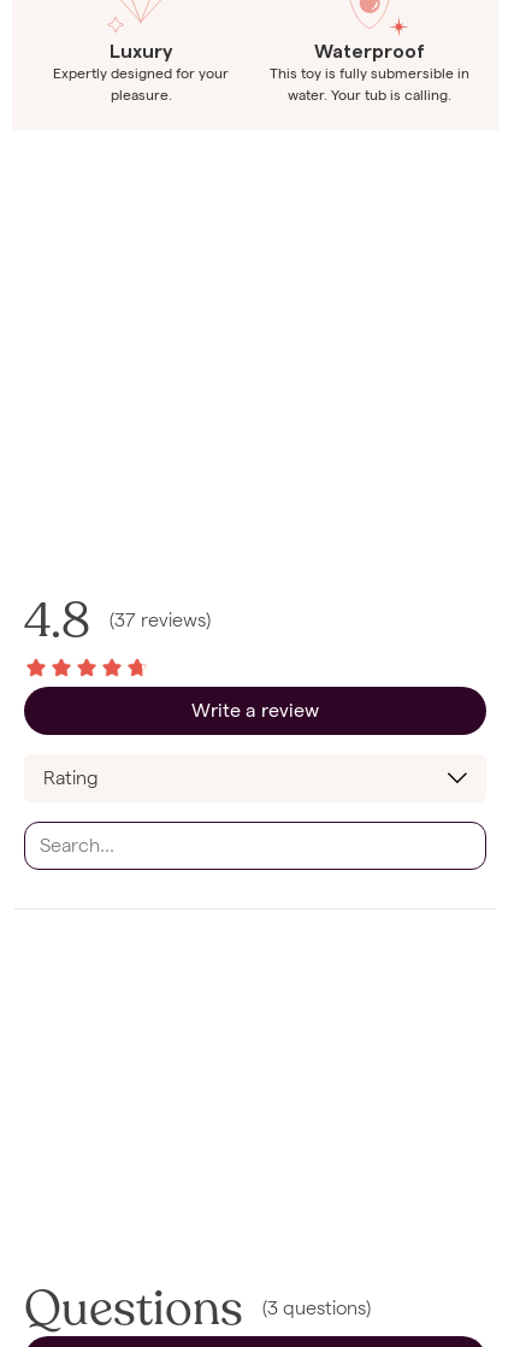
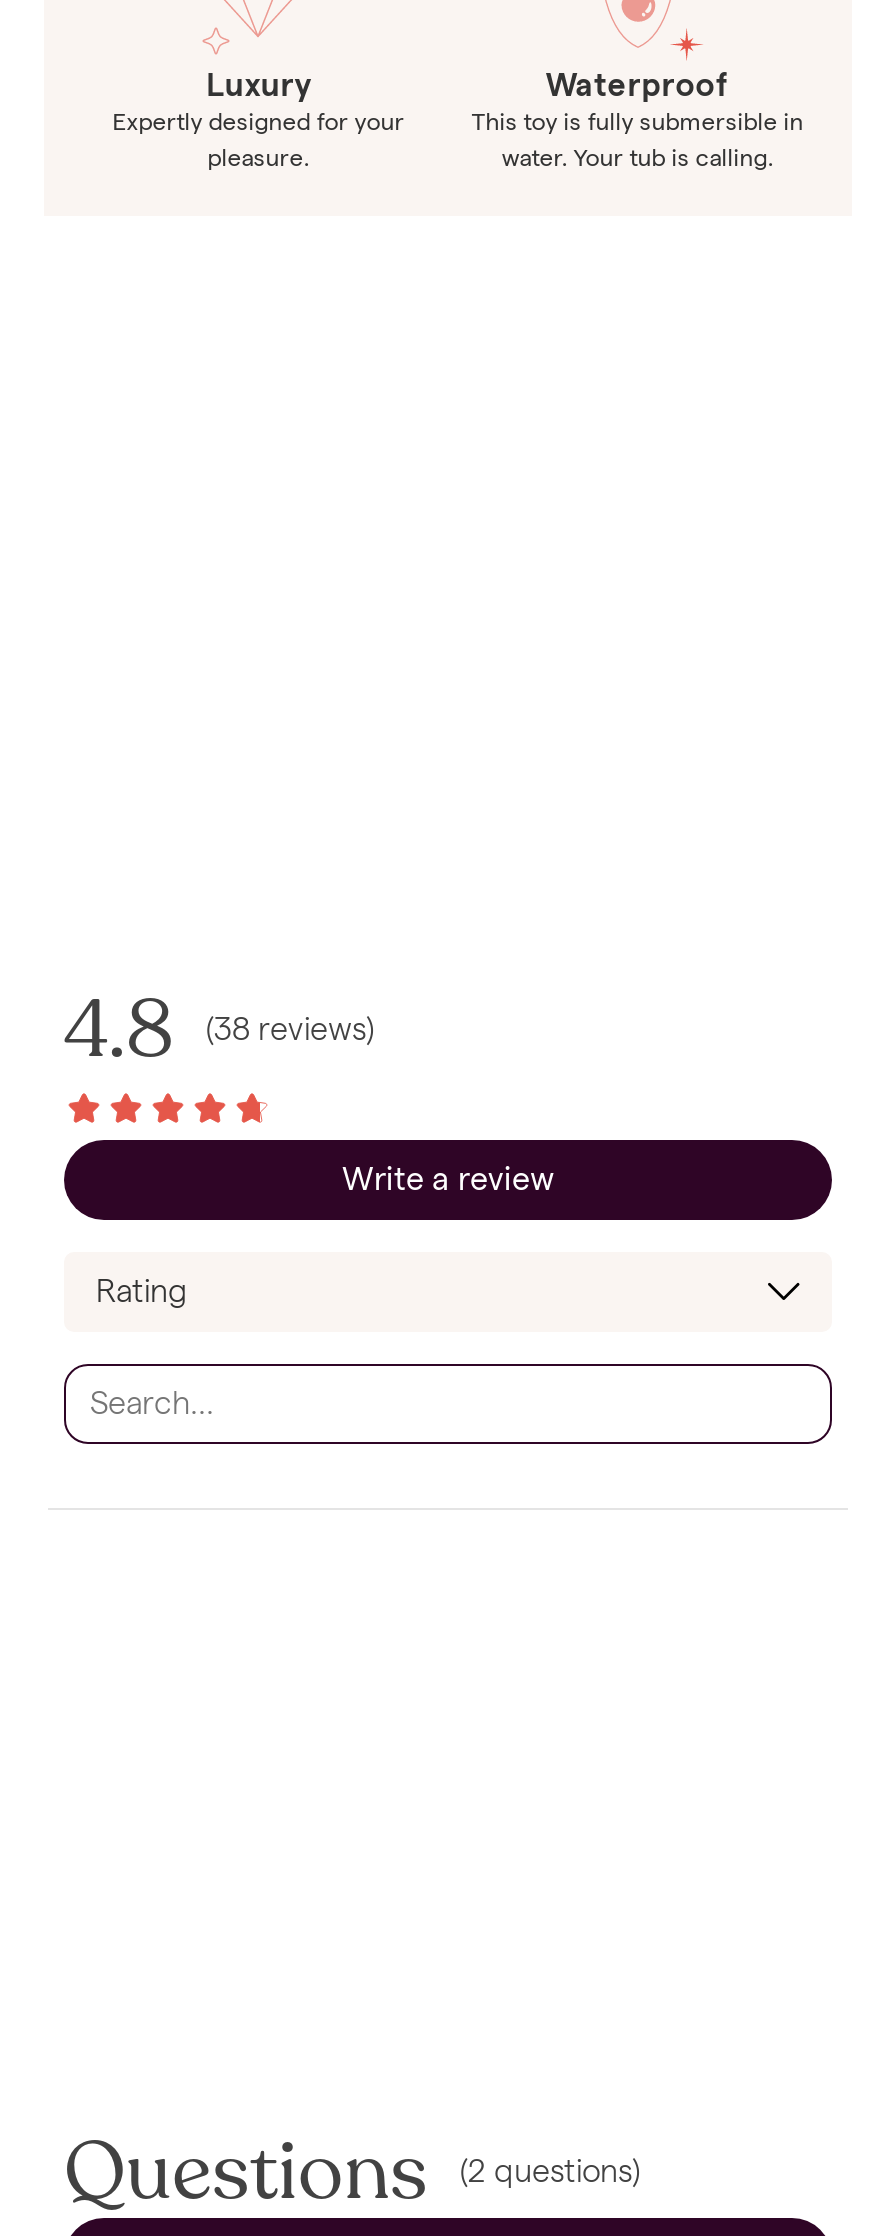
[24,590,211,650] 4.8 (37 reviews) -> [64,980,374,1080] 4.8 (38 reviews)
[24,1278,371,1338] Questions (3 questions) -> [64,2122,640,2222] Questions (2 questions)

